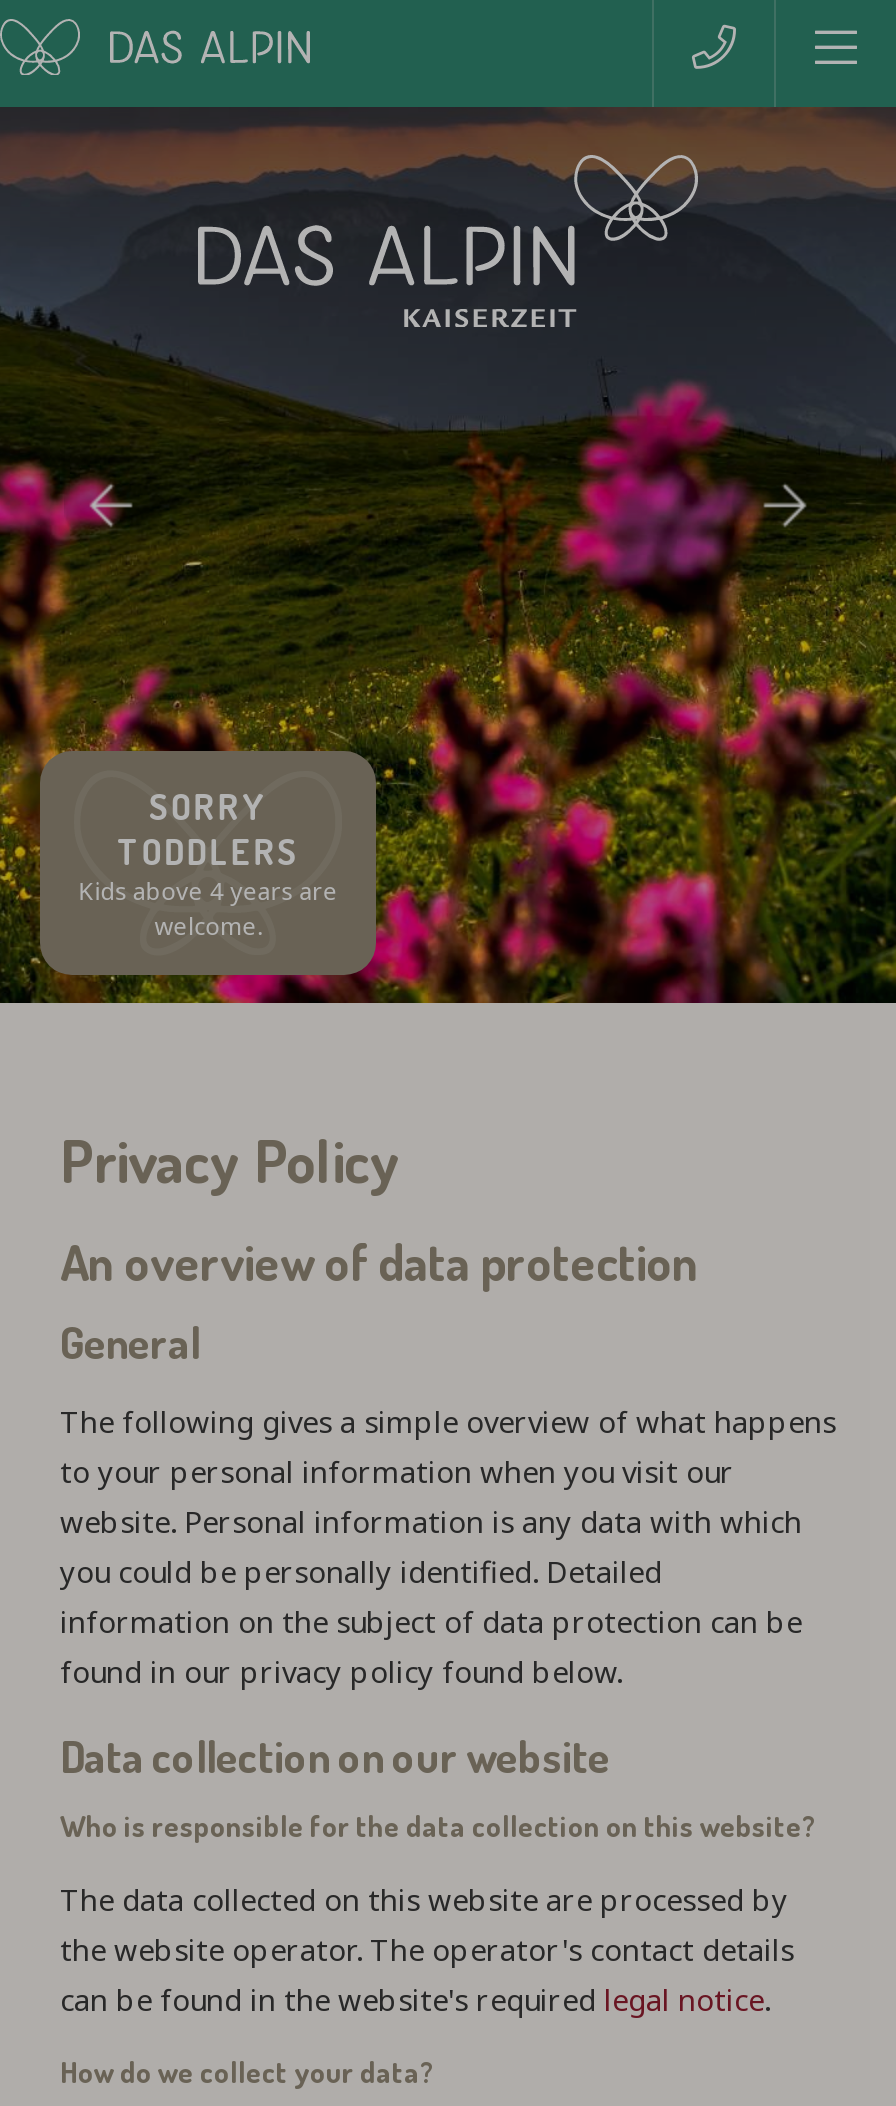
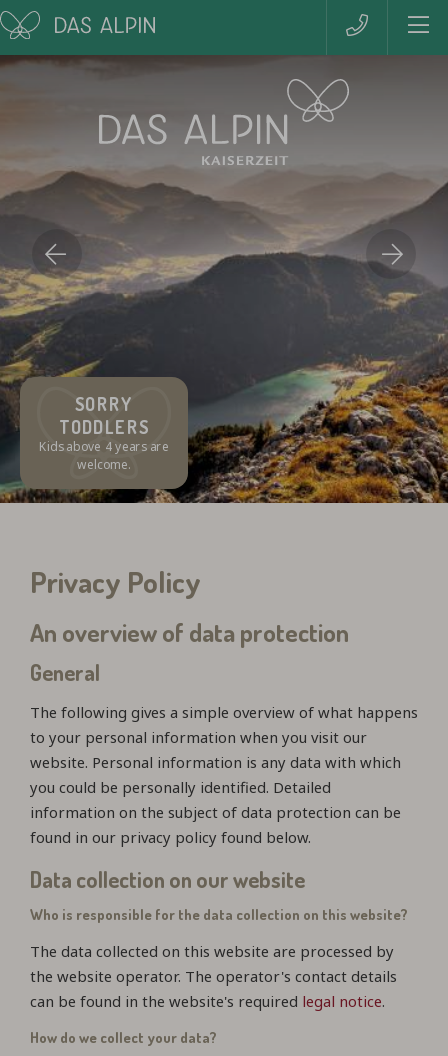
[6,107,890,1005] [image] -> [3,55,445,504] [image]

